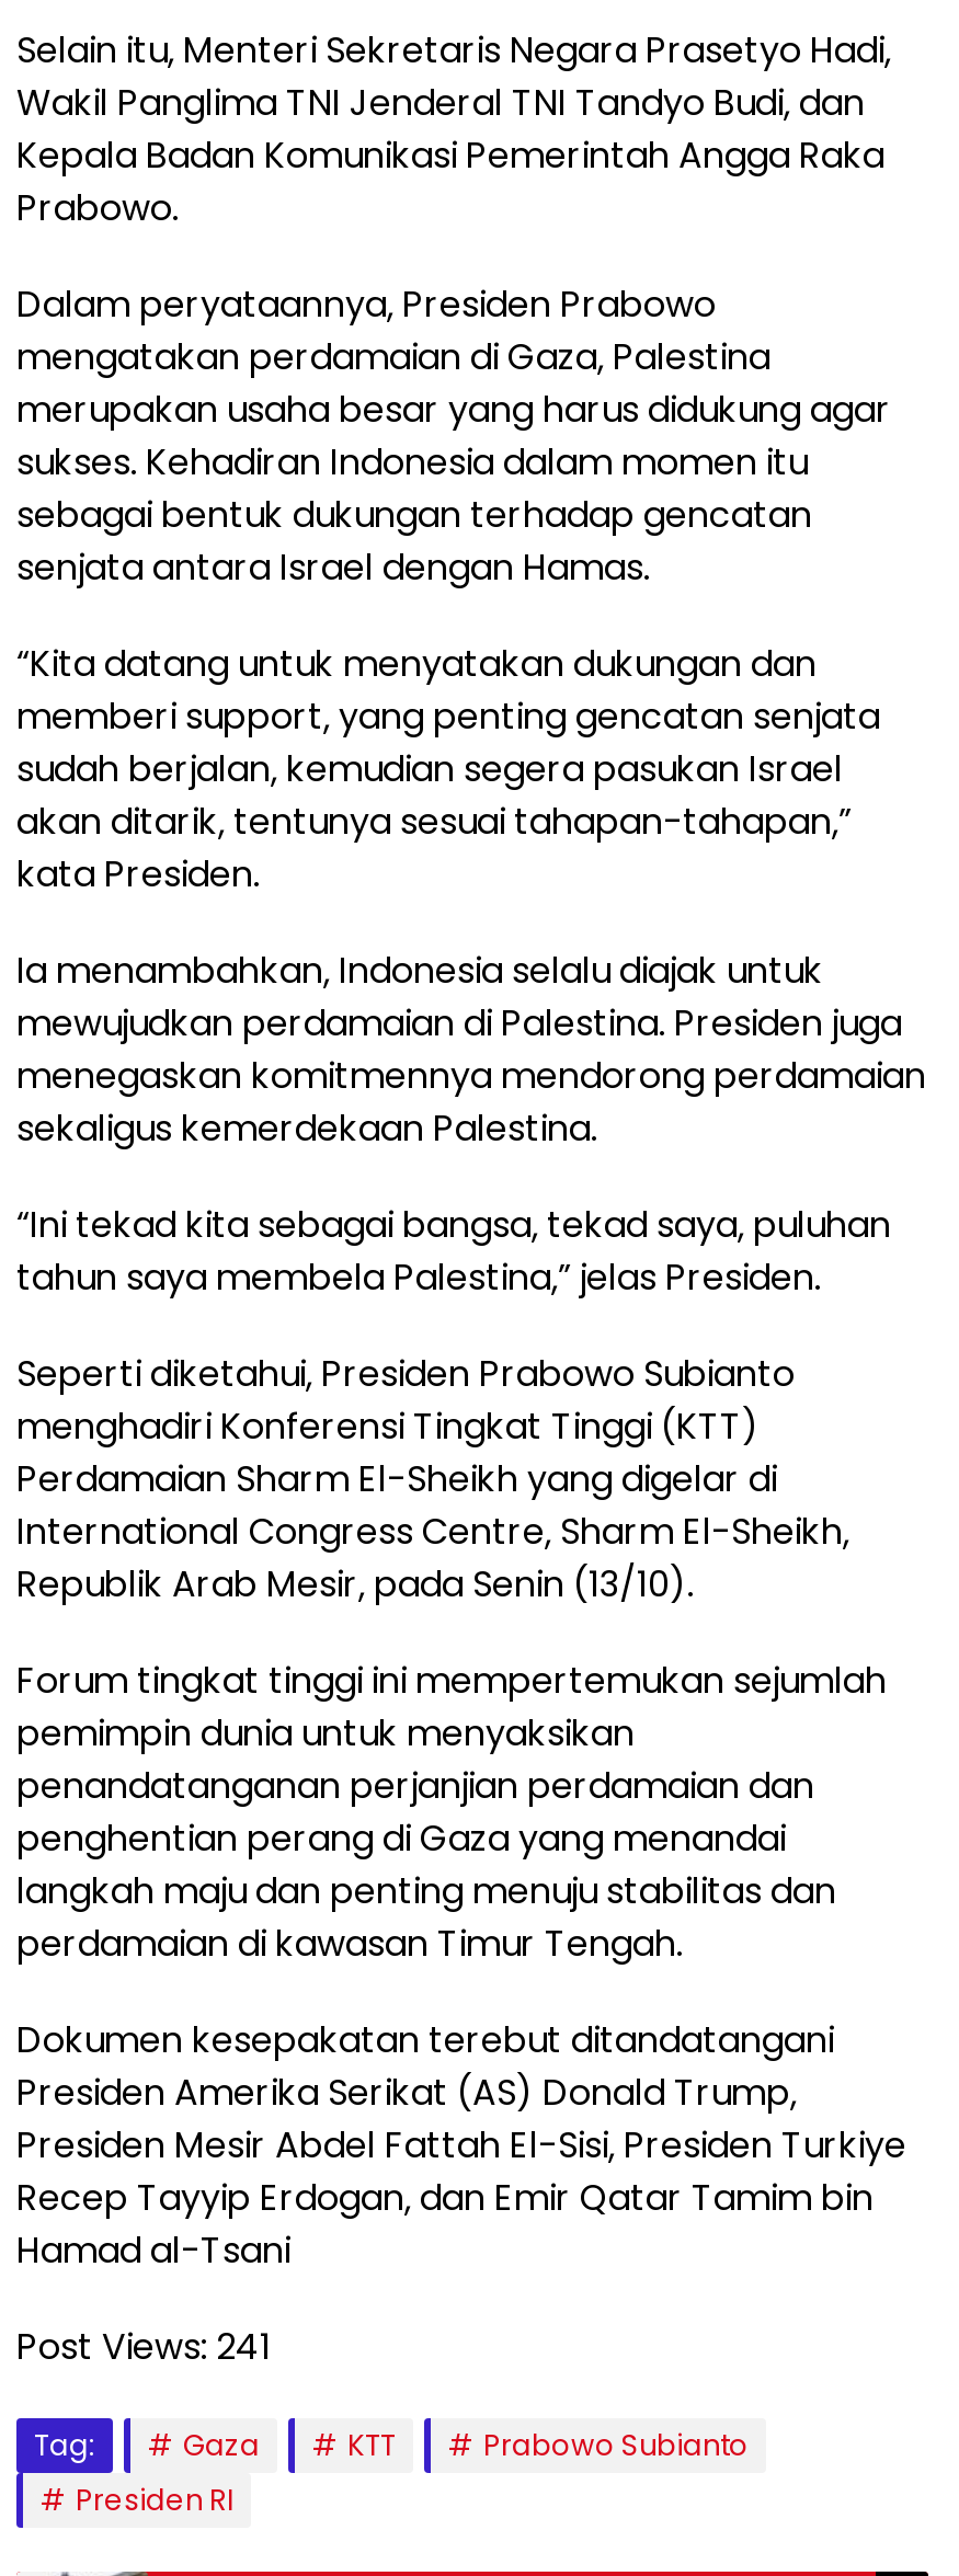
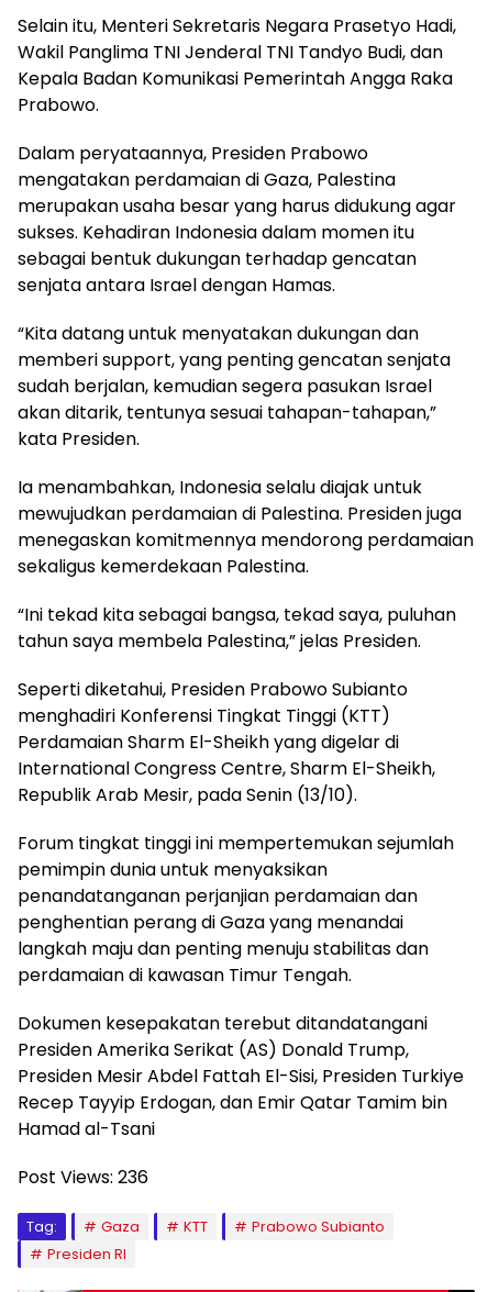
[16,2321,271,2371] Post Views: 241 -> [18,1164,148,1189] Post Views: 236

